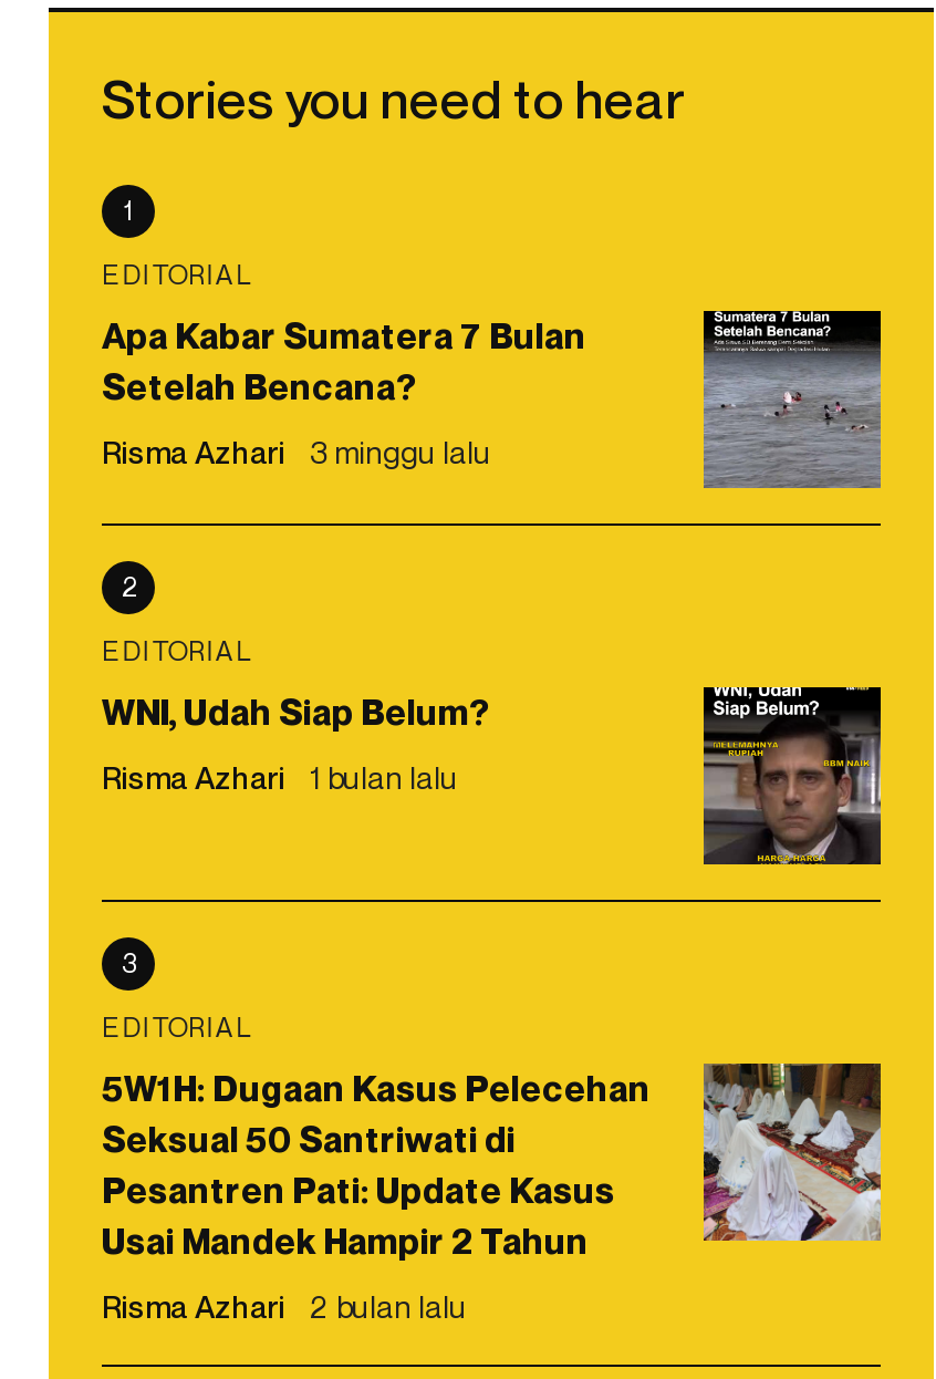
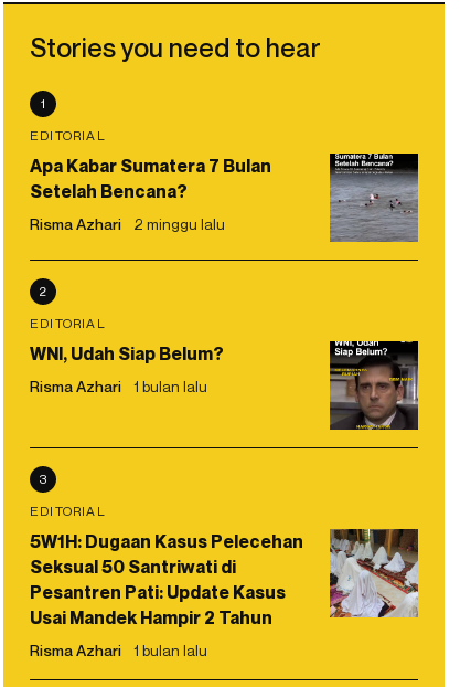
[102,433,491,471] Risma Azhari 3 minggu lalu -> [30,214,225,233] Risma Azhari 2 minggu lalu
[102,1287,467,1325] Risma Azhari 2 bulan lalu -> [30,641,207,659] Risma Azhari 1 bulan lalu

